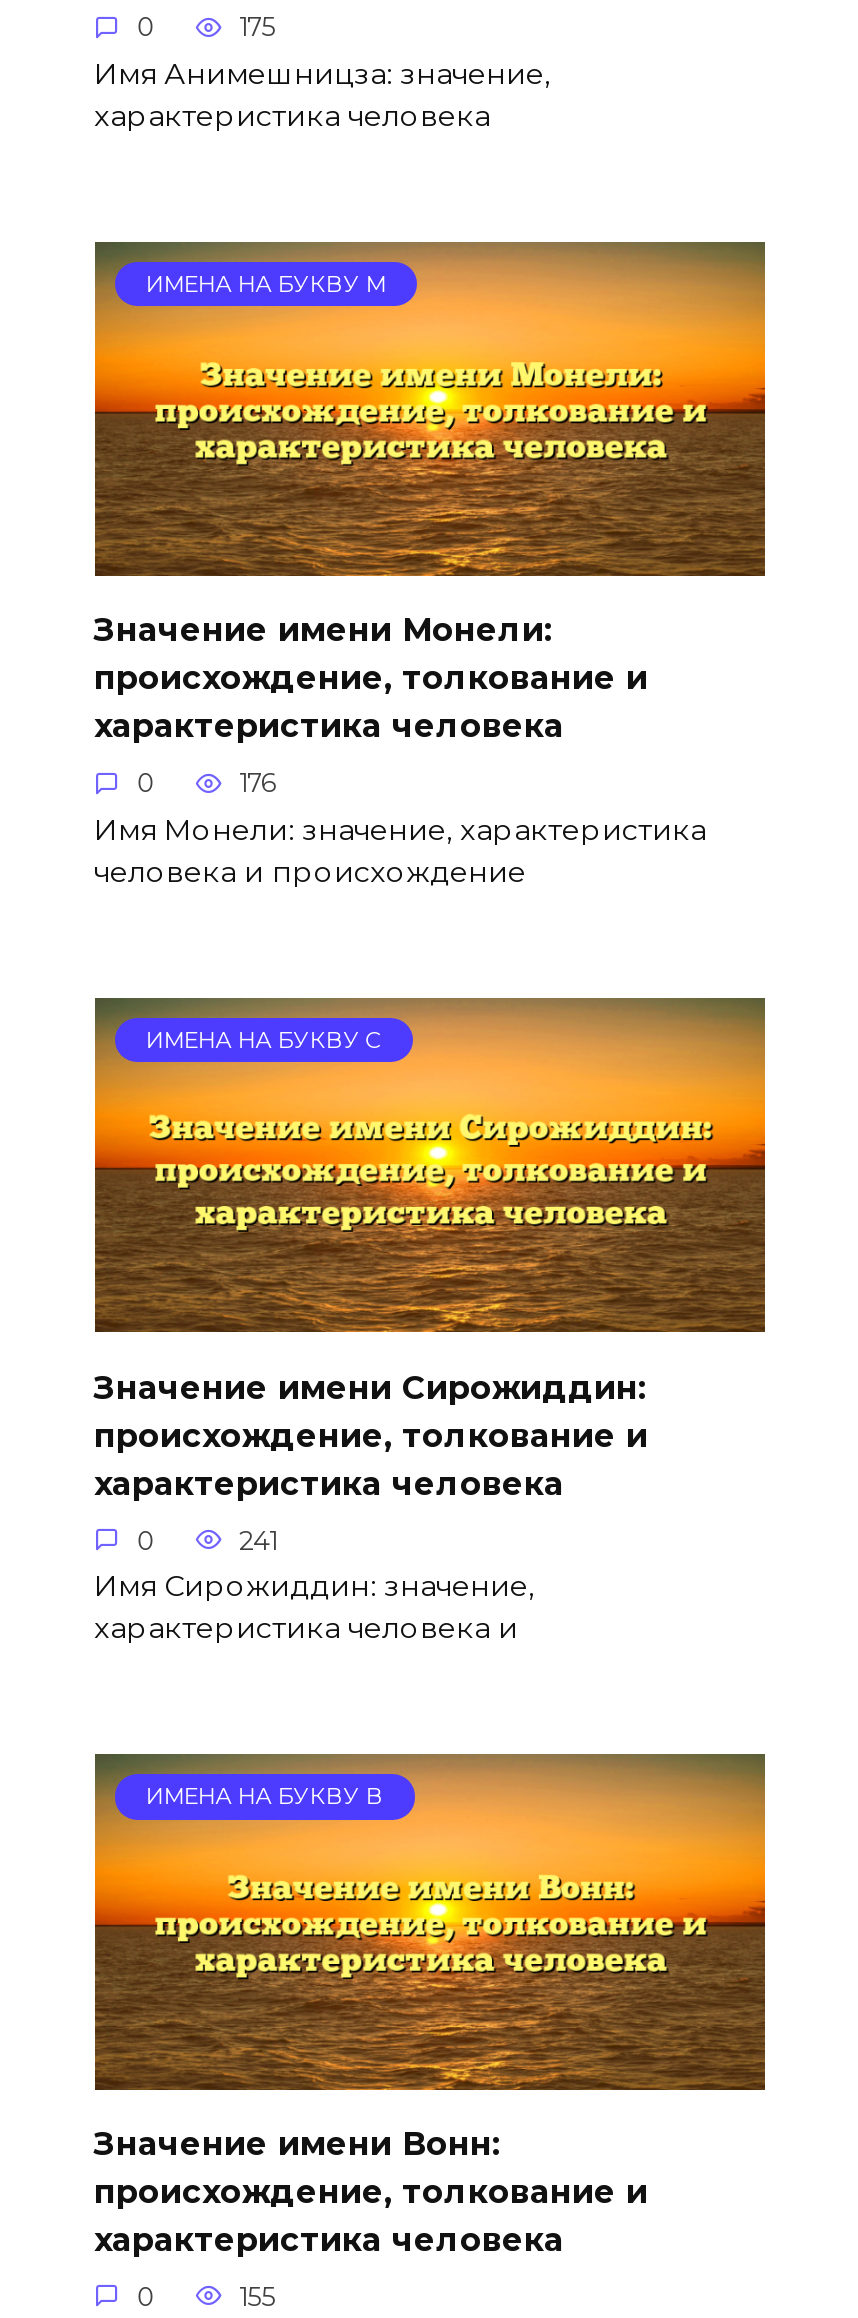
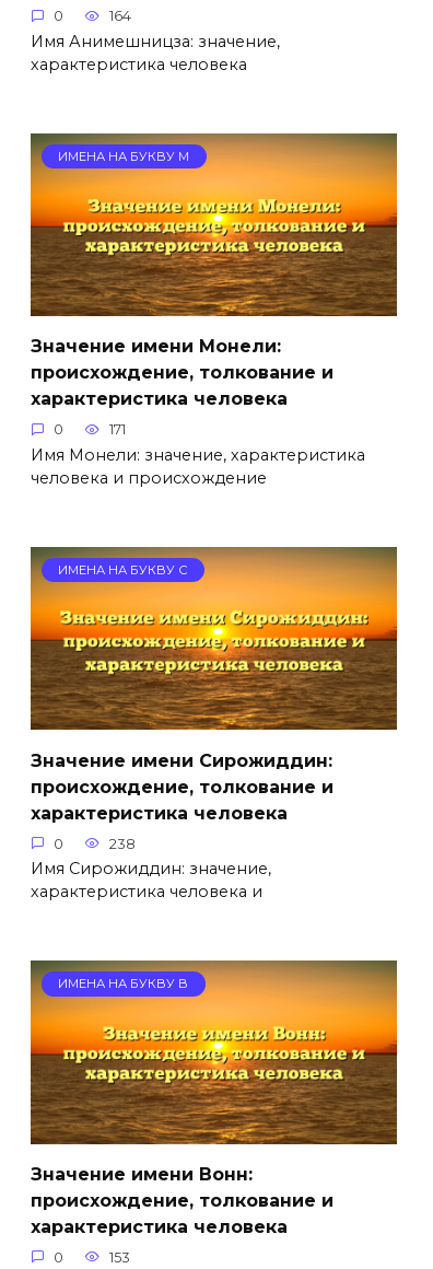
[239,12,275,42] 175 -> [109,8,131,24] 164
[239,769,277,799] 176 -> [109,422,126,438] 171
[239,1525,277,1555] 241 -> [109,835,136,852] 238
[239,2282,275,2312] 155 -> [109,1249,130,1266] 153

